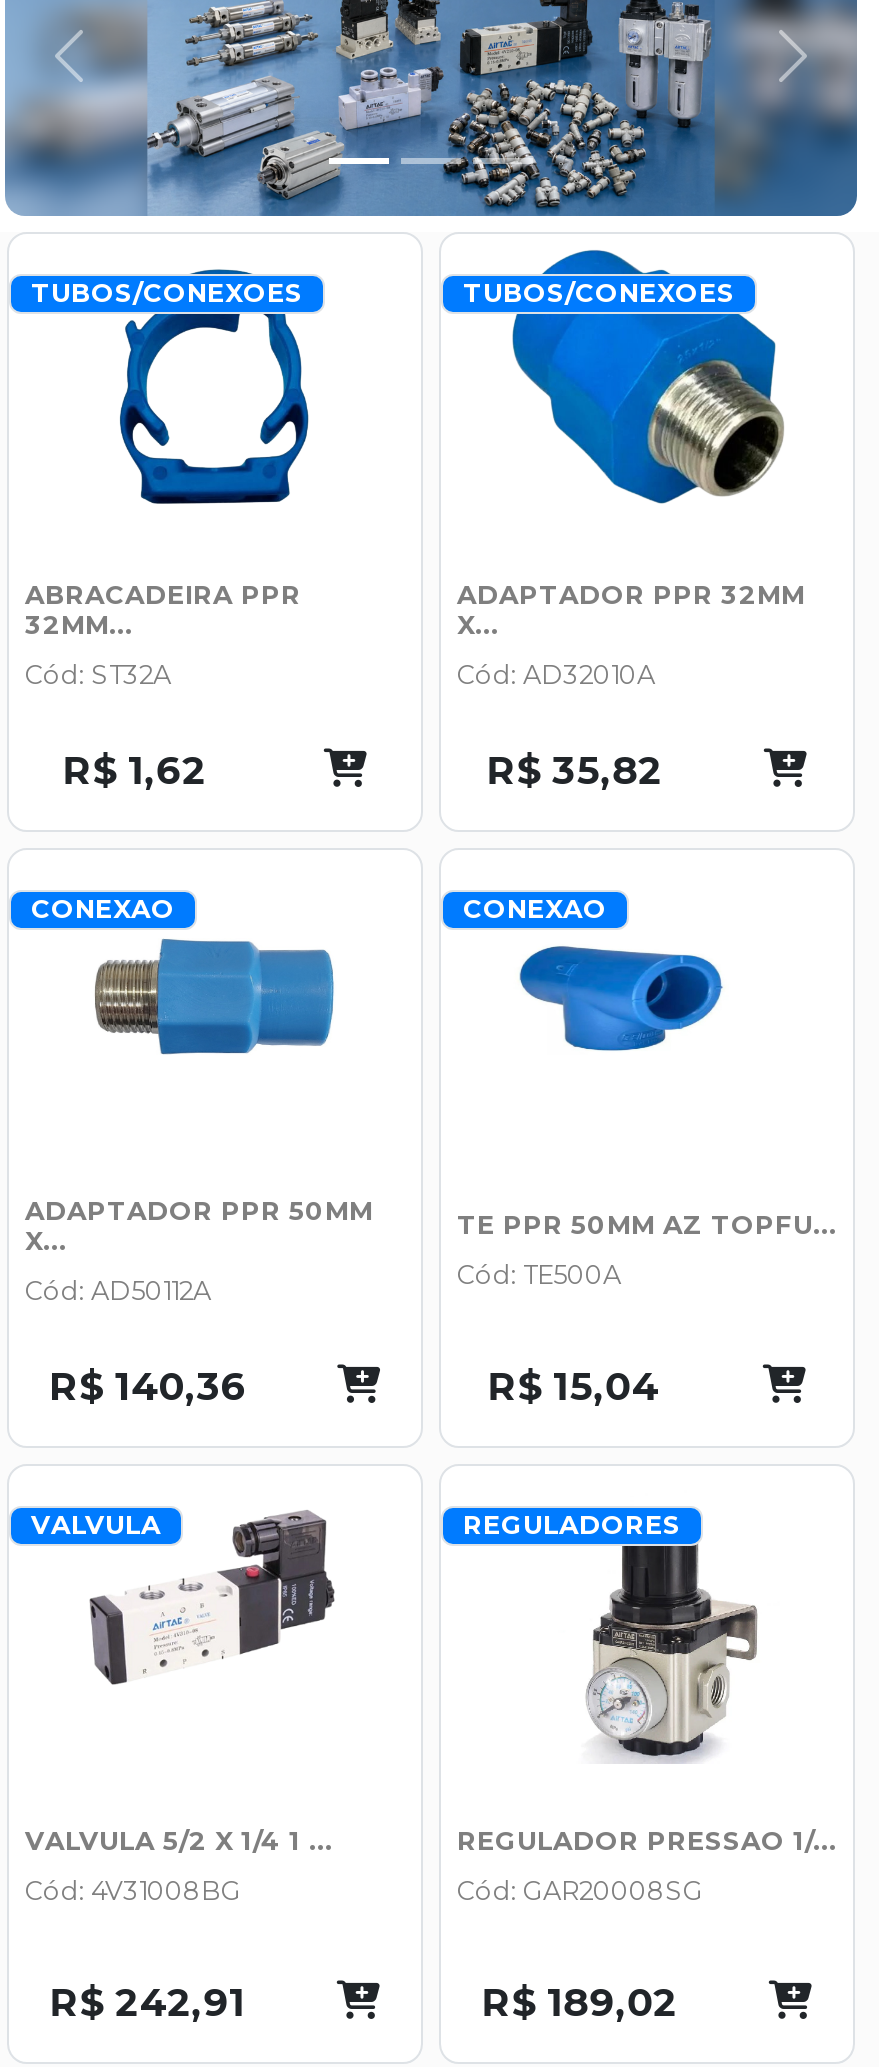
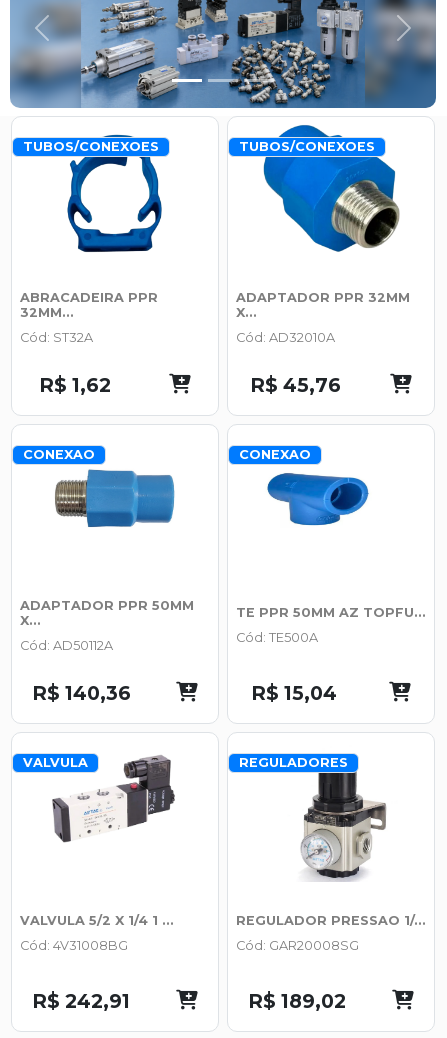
[487,746,663,794] R$ 35,82 -> [250,373,341,397] R$ 45,76

